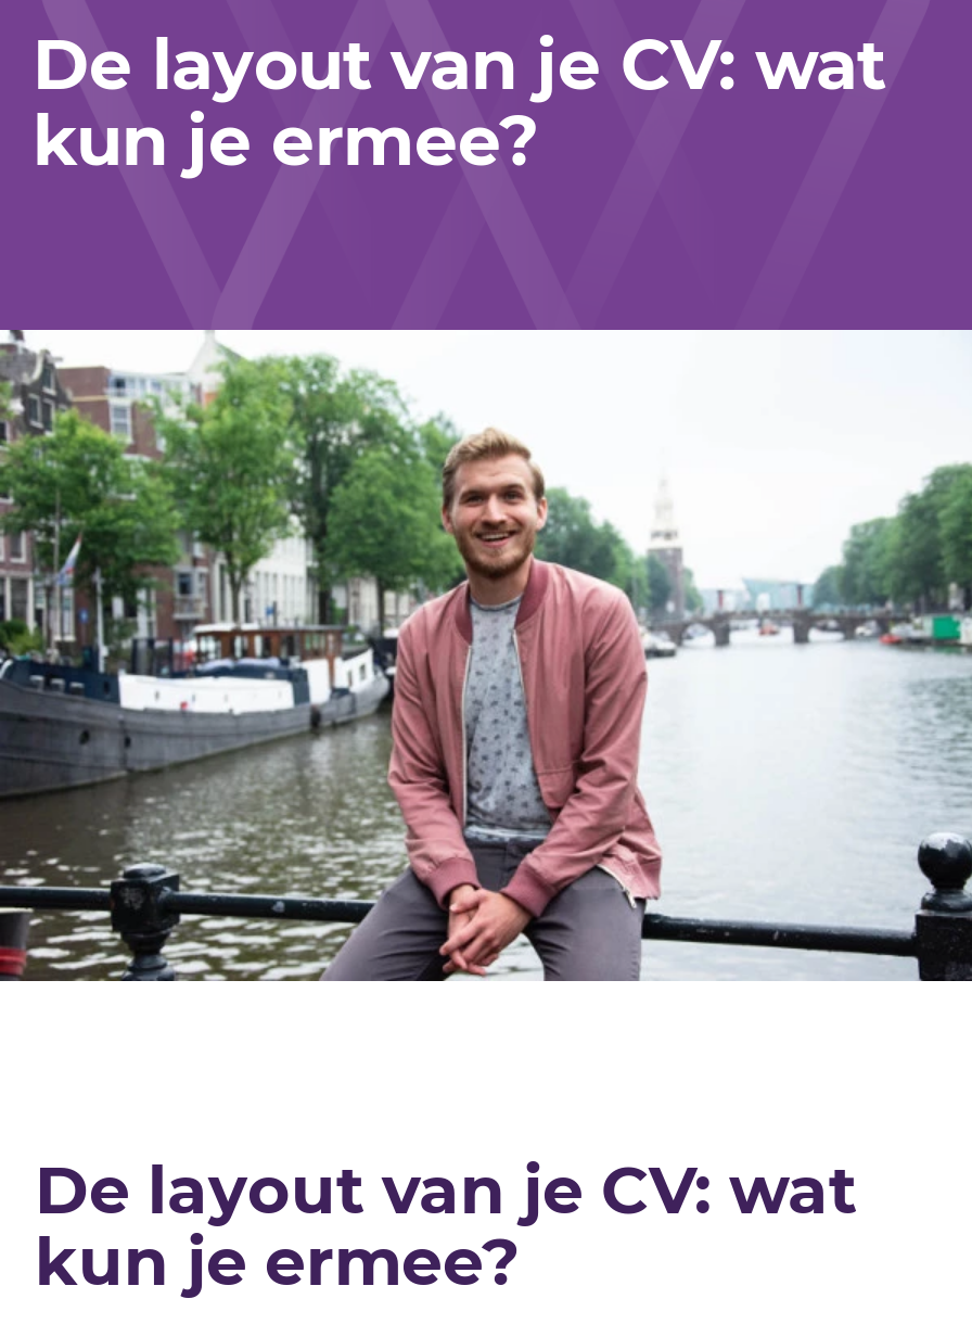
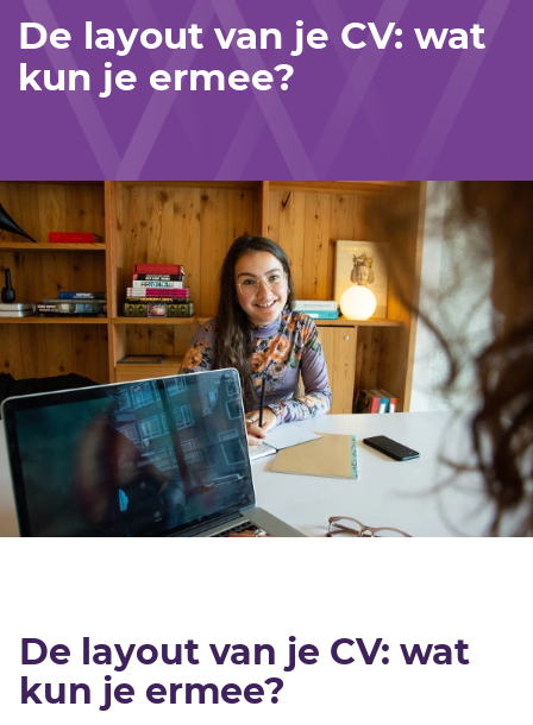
[7,328,965,983] [image] -> [4,179,529,538] [image]

